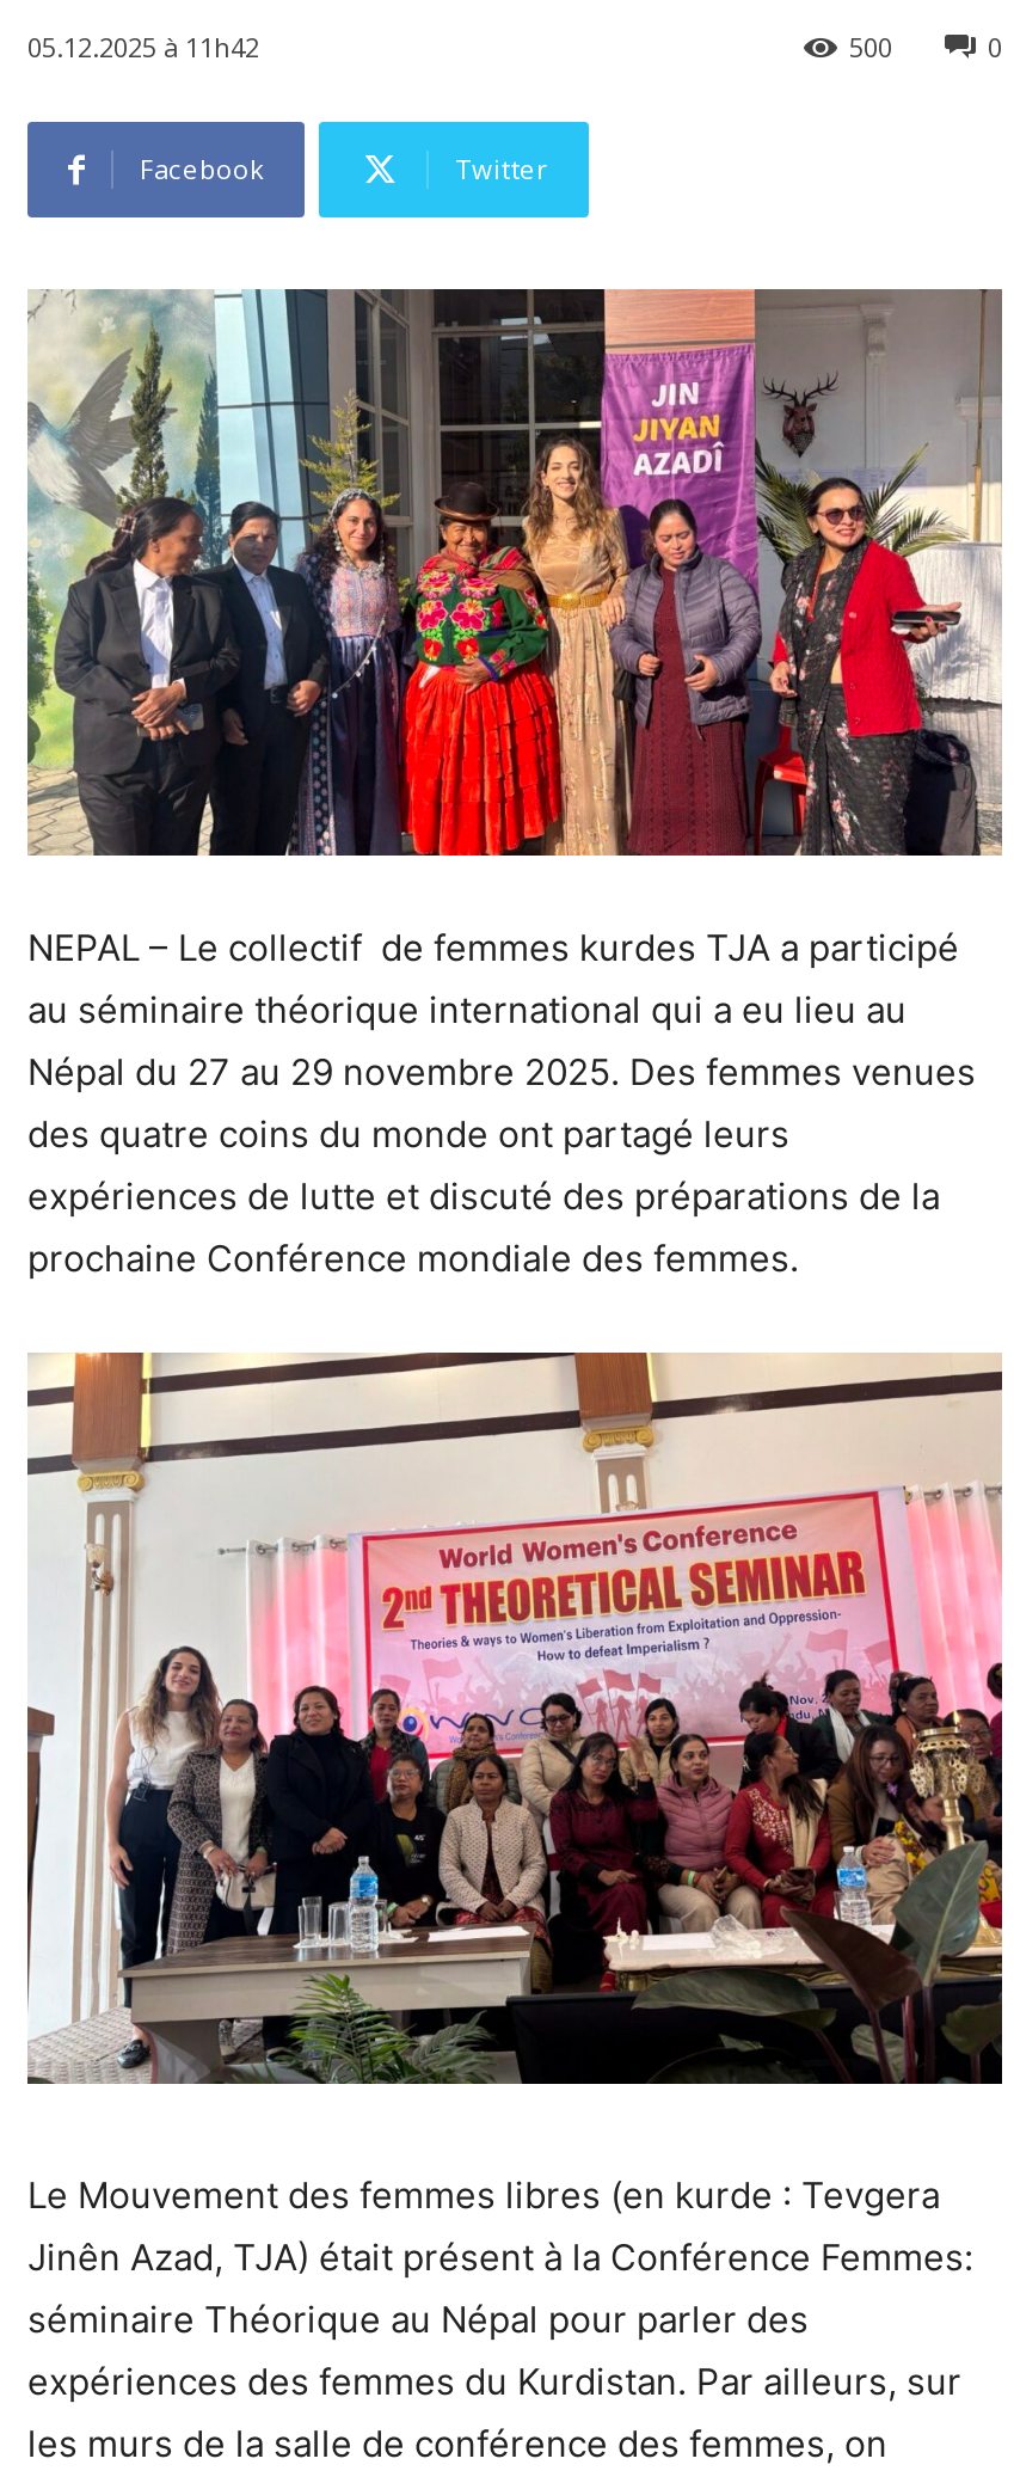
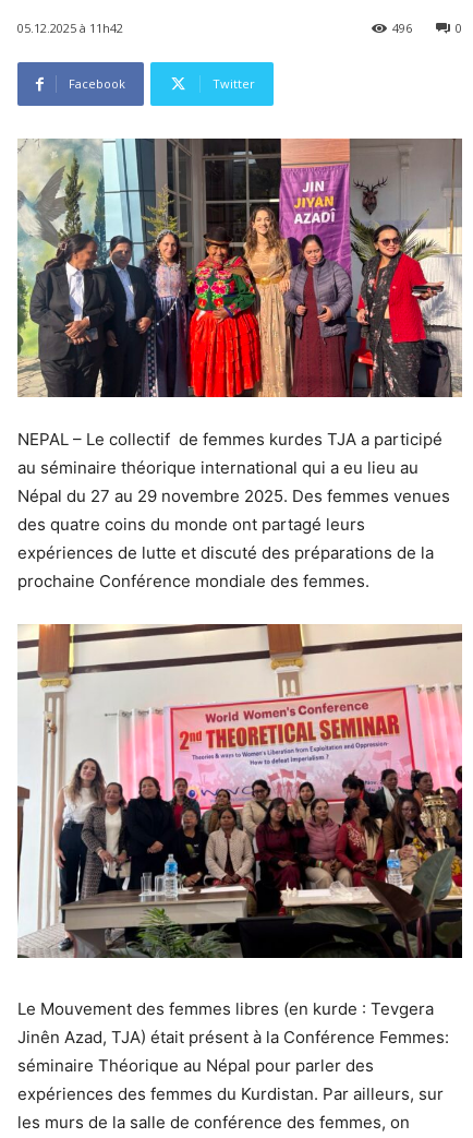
[849,29,892,65] 500 -> [392,20,412,36] 496

